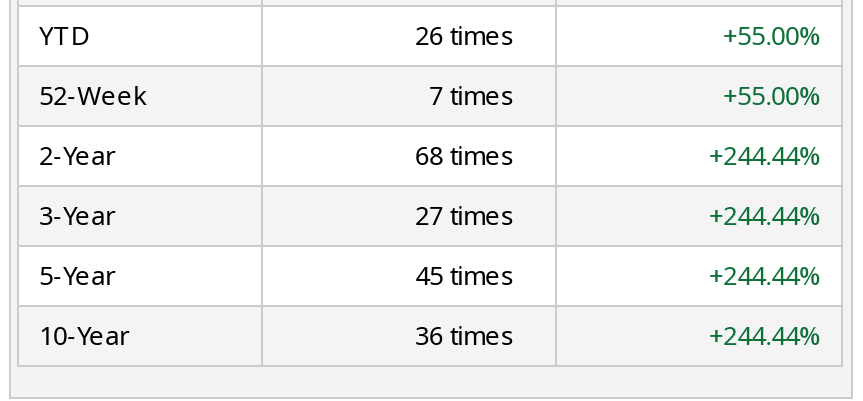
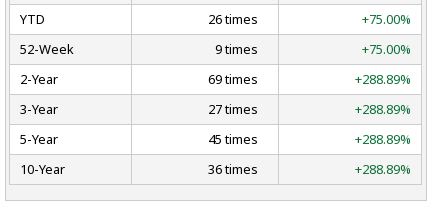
[723,17,821,53] +55.00% -> [362,10,411,28] +75.00%
[429,77,515,113] 7 times -> [215,40,258,58] 9 times
[723,77,821,113] +55.00% -> [362,40,411,58] +75.00%
[415,137,515,173] 68 times -> [208,70,258,88] 69 times
[709,137,821,173] +244.44% -> [355,70,411,88] +288.89%
[709,197,821,233] +244.44% -> [355,100,411,118] +288.89%
[709,257,821,293] +244.44% -> [355,130,411,148] +288.89%
[709,317,821,353] +244.44% -> [355,160,411,178] +288.89%

